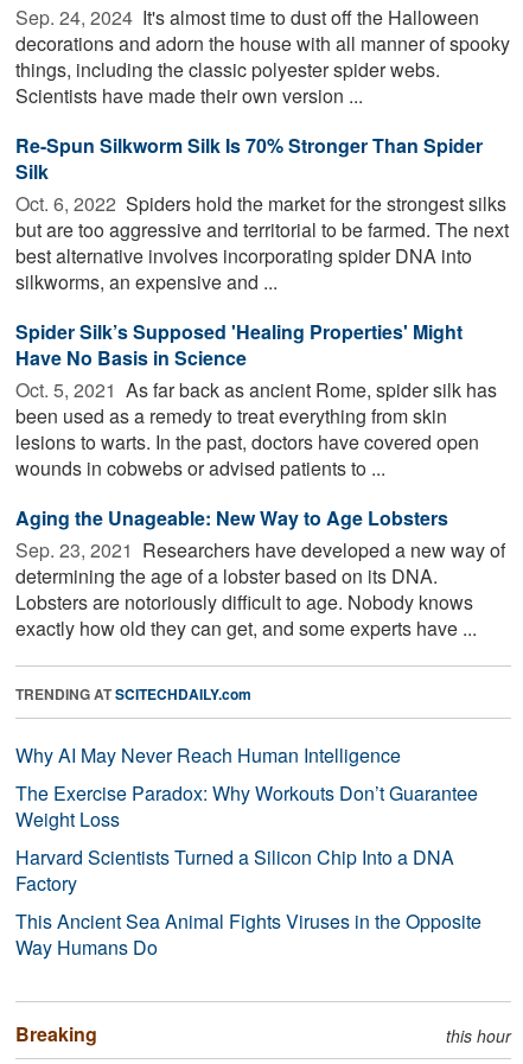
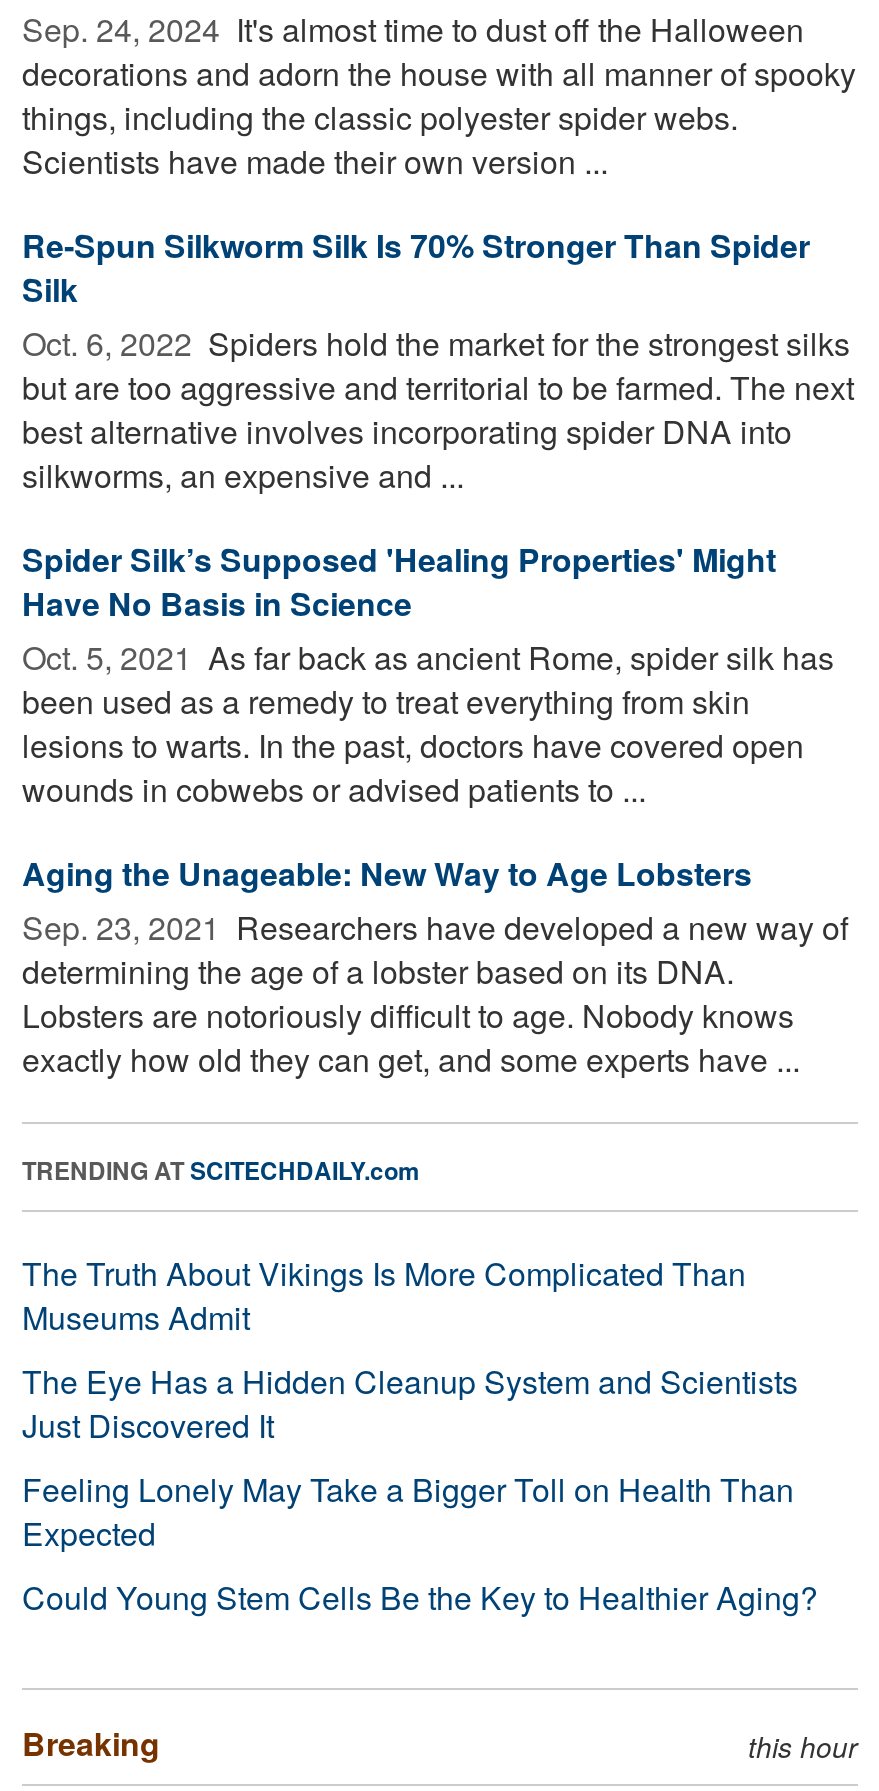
[15,741,481,961] Why AI May Never Reach Human Intelligence | The Exercise Paradox: Why Workouts Don’t Guarantee | Weight Loss | Harvard Scientists Turned a Silicon Chip Into a DNA | Factory | This Ancient Sea Animal Fights Viruses in the Opposite | Way Humans Do -> [22,1250,818,1620] The Truth About Vikings Is More Complicated Than | Museums Admit | The Eye Has a Hidden Cleanup System and Scientists | Just Discovered It | Feeling Lonely May Take a Bigger Toll on Health Than | Expected | Could Young Stem Cells Be the Key to Healthier Aging?

